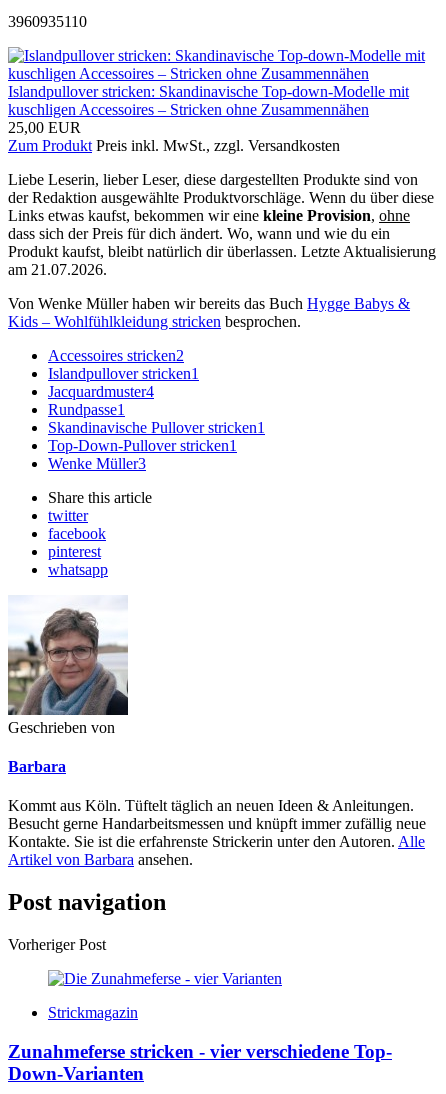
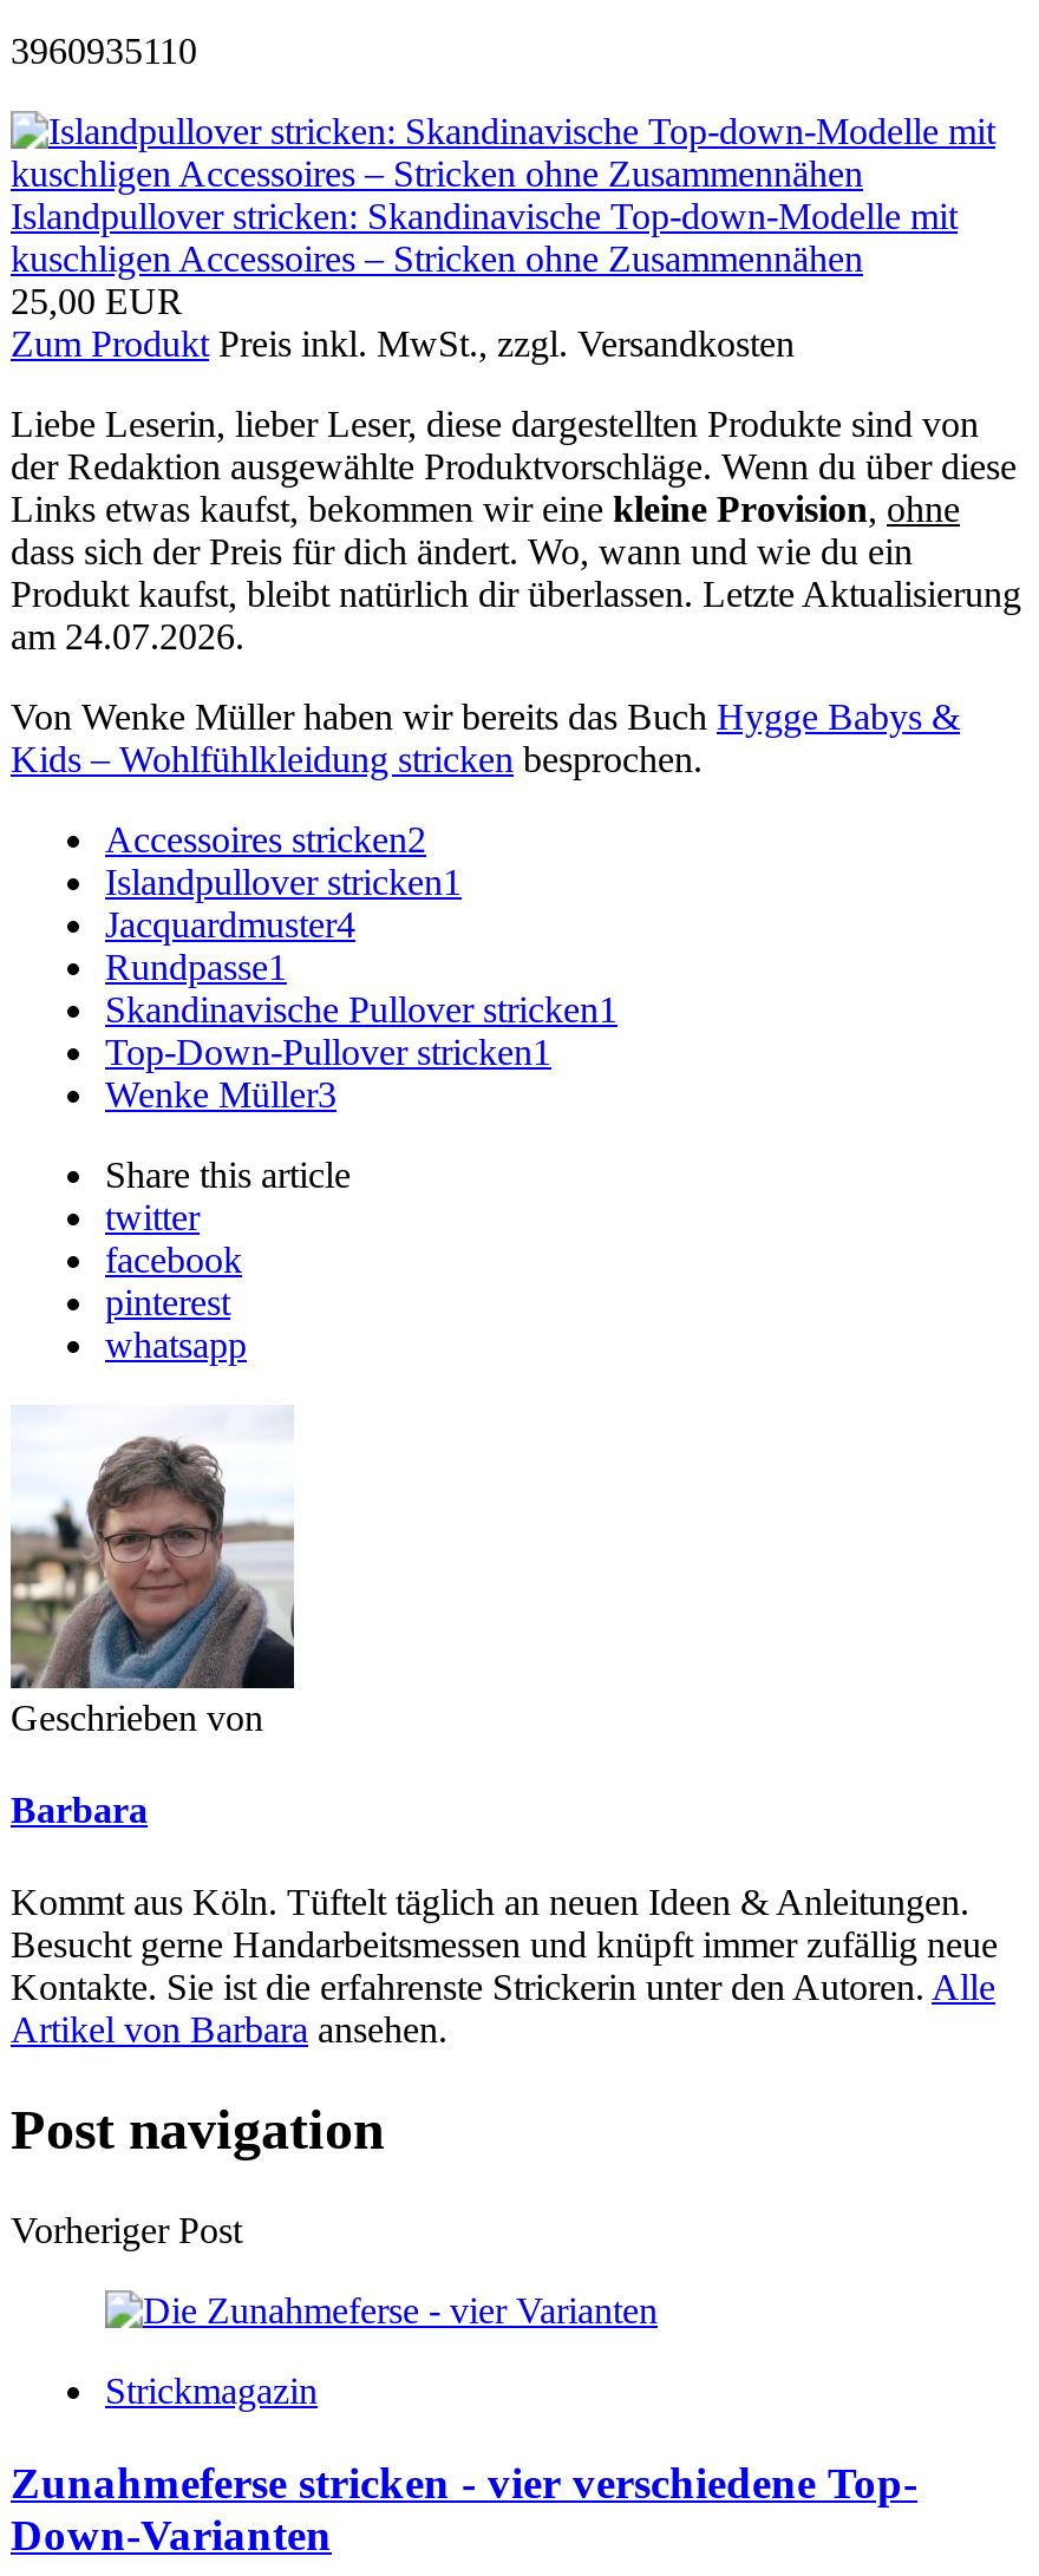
[8,260,107,277] am 21.07.2026. -> [11,615,244,655] am 24.07.2026.

